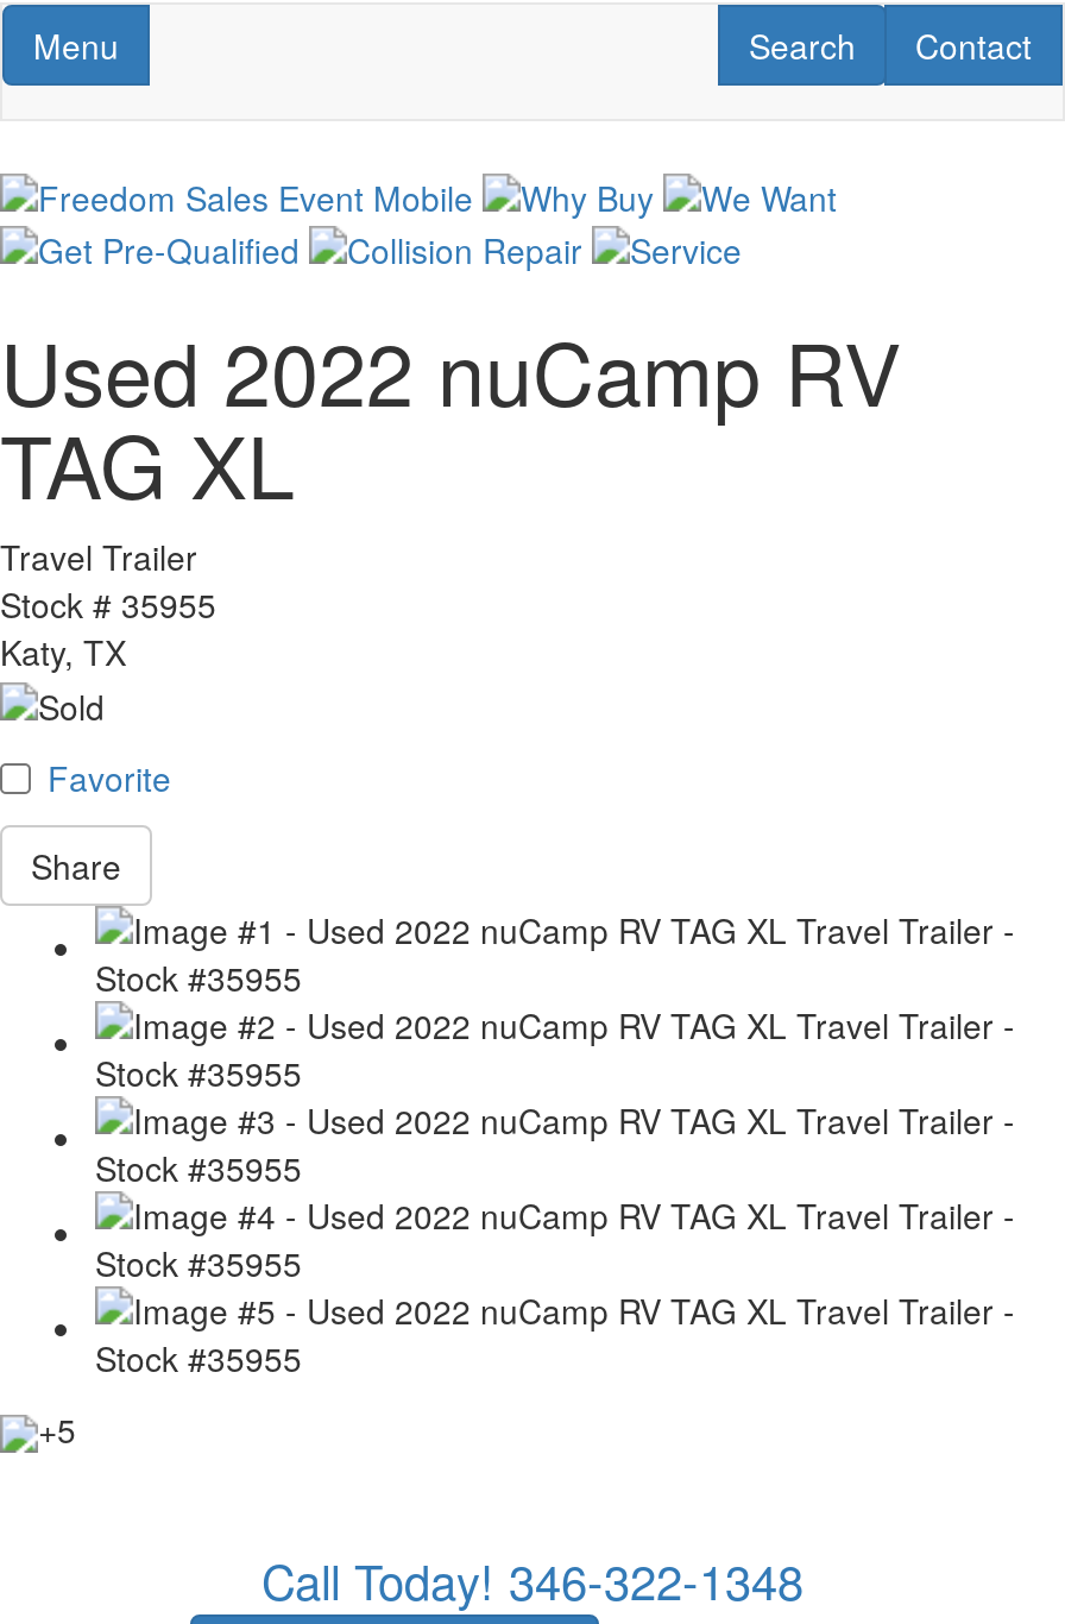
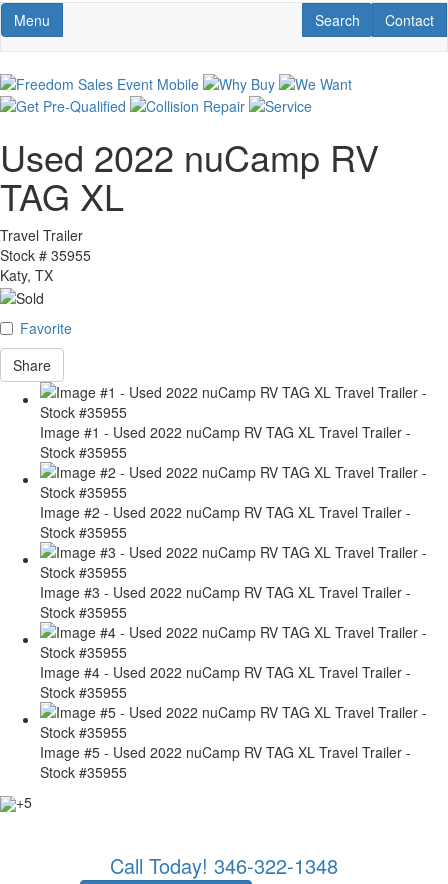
none -> [40,422,411,782] Image #1 - Used 2022 nuCamp RV TAG XL Travel Trailer - | Stock #35955 | Image #2 - Used 2022 nuCamp RV TAG XL Travel Trailer - | Stock #35955 | Image #3 - Used 2022 nuCamp RV TAG XL Travel Trailer - | Stock #35955 | Image #4 - Used 2022 nuCamp RV TAG XL Travel Trailer - | Stock #35955 | Image #5 - Used 2022 nuCamp RV TAG XL Travel Trailer - | Stock #35955

